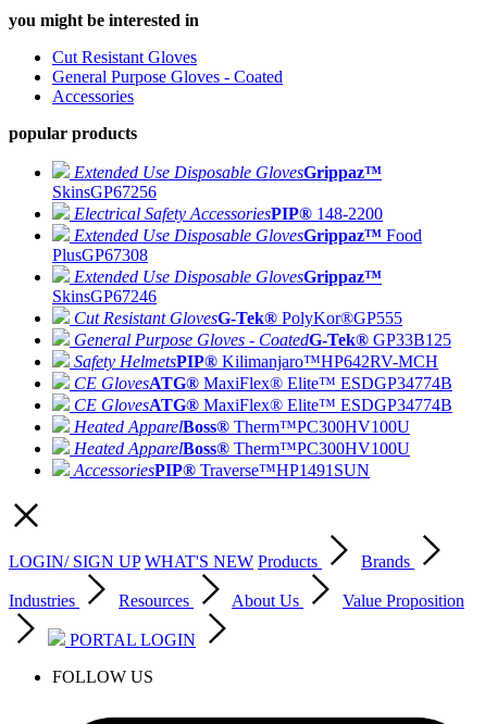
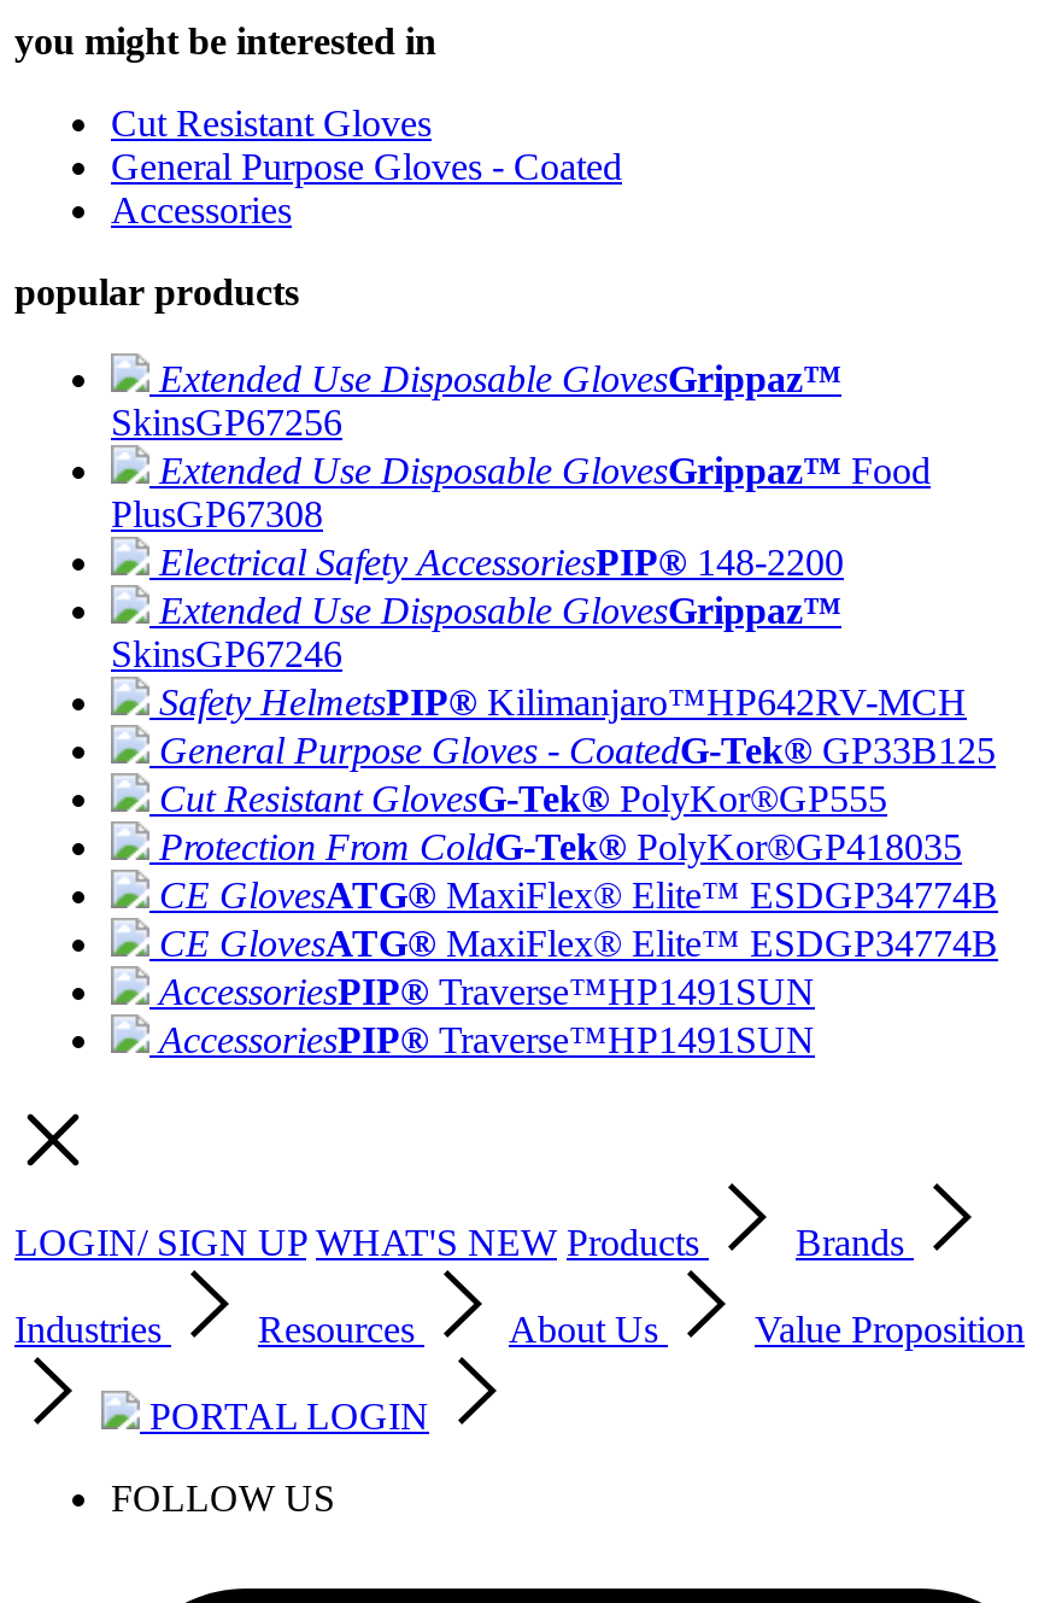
moved [74,204,383,223] -> [159,542,844,583]: Electrical Safety AccessoriesPIP® 148-2200
moved [52,226,422,264] -> [111,450,931,534]: Extended Use Disposable GlovesGrippaz™ Food | PlusGP67308
moved [74,309,402,327] -> [159,778,887,819]: Cut Resistant GlovesG-Tek® PolyKor®GP555
moved [74,330,451,371] -> [159,681,996,771]: General Purpose Gloves - CoatedG-Tek® GP33B125 | Safety HelmetsPIP® Kilimanjaro™HP642RV-MCH
none -> [159,826,962,867] Protection From ColdG-Tek® PolyKor®GP418035
moved [74,374,452,414] -> [159,874,998,964]: CE GlovesATG® MaxiFlex® Elite™ ESDGP34774B | CE GlovesATG® MaxiFlex® Elite™ ESDGP34774B
[74,417,410,458] Heated ApparelBoss® Therm™PC300HV100U | Heated ApparelBoss® Therm™PC300HV100U -> [159,971,815,1012] AccessoriesPIP® Traverse™HP1491SUN

